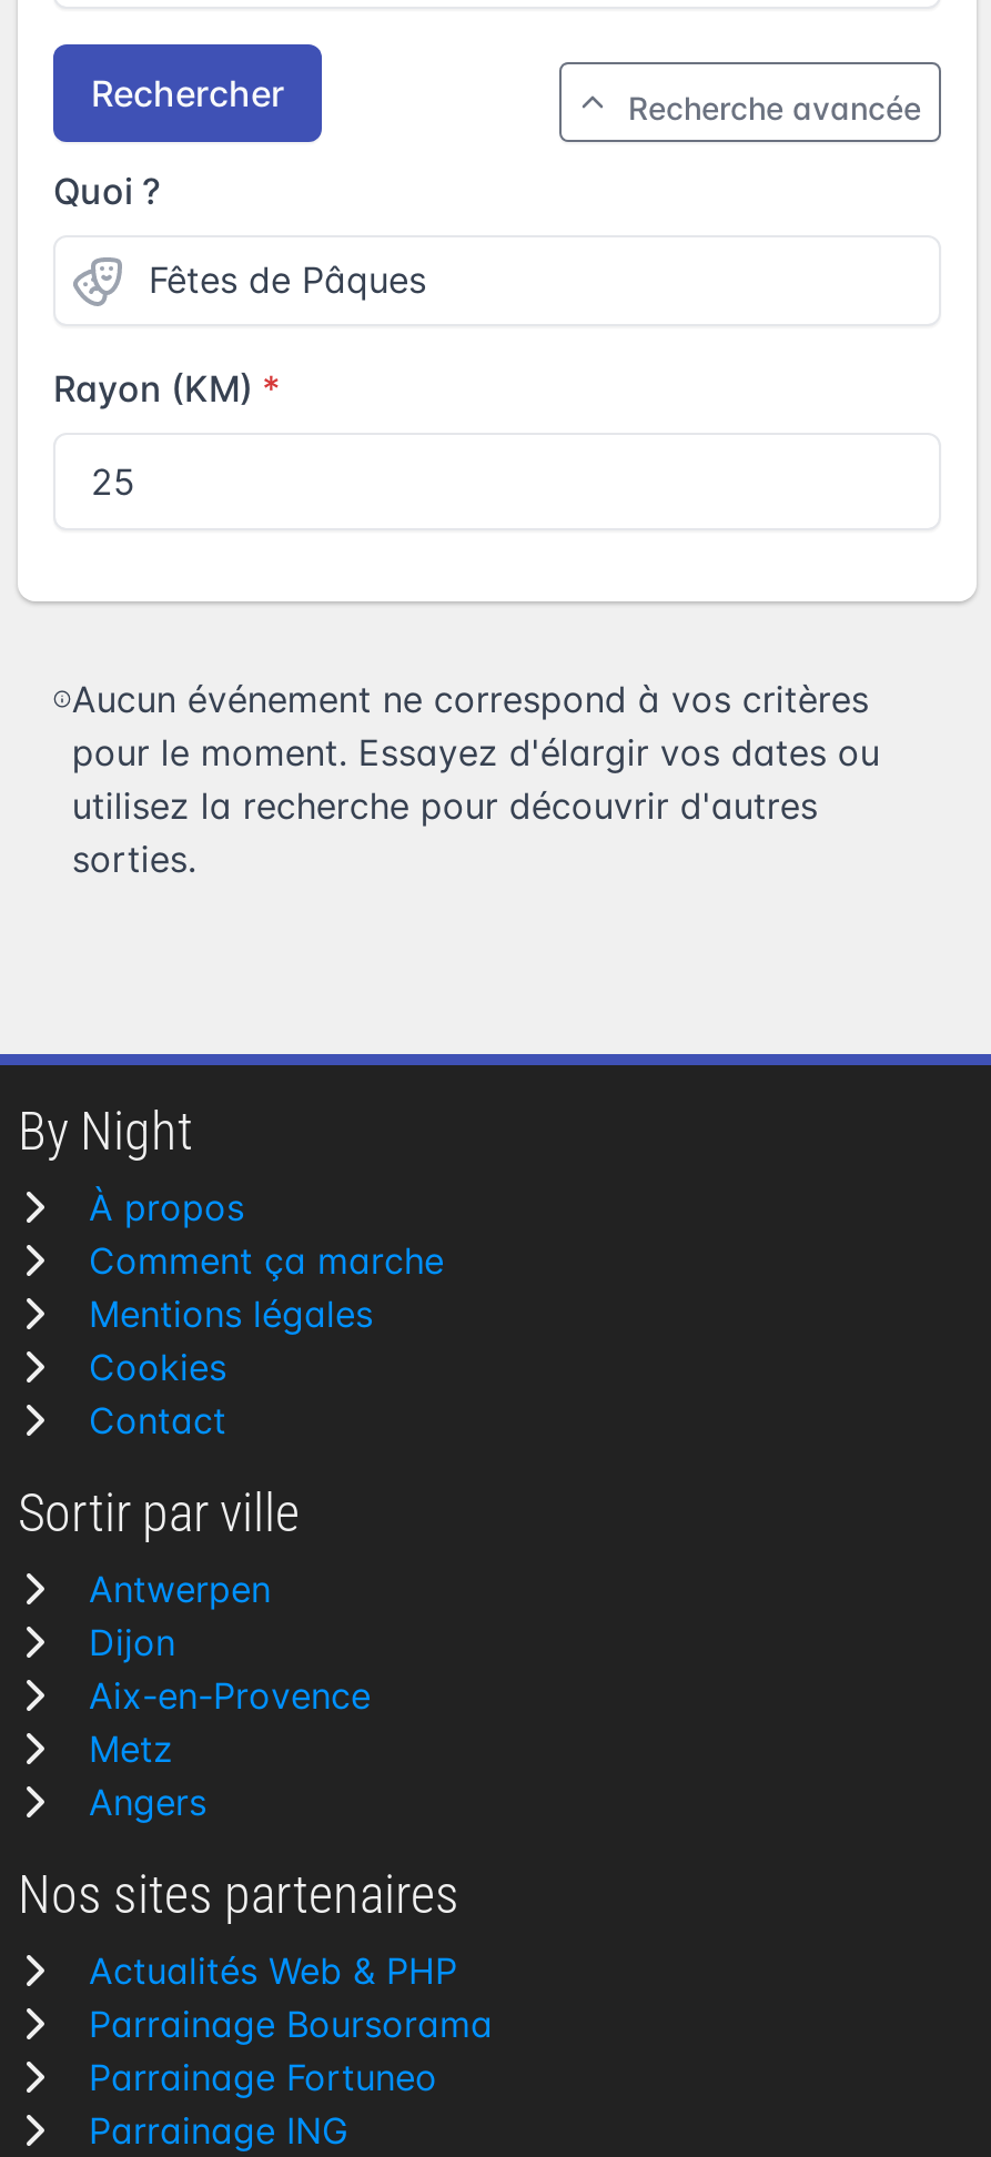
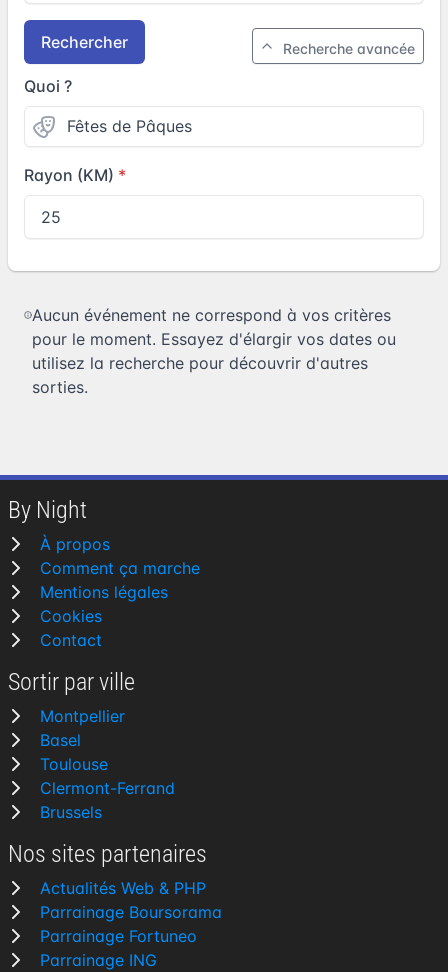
[89,1567,371,1824] Antwerpen | Dijon | Aix-en-Provence | Metz | Angers -> [40,706,175,822] Montpellier | Basel | Toulouse | Clermont-Ferrand | Brussels

